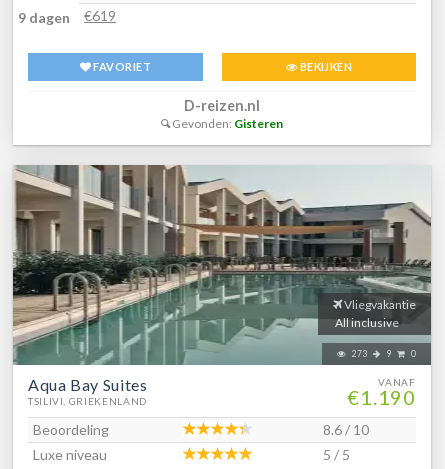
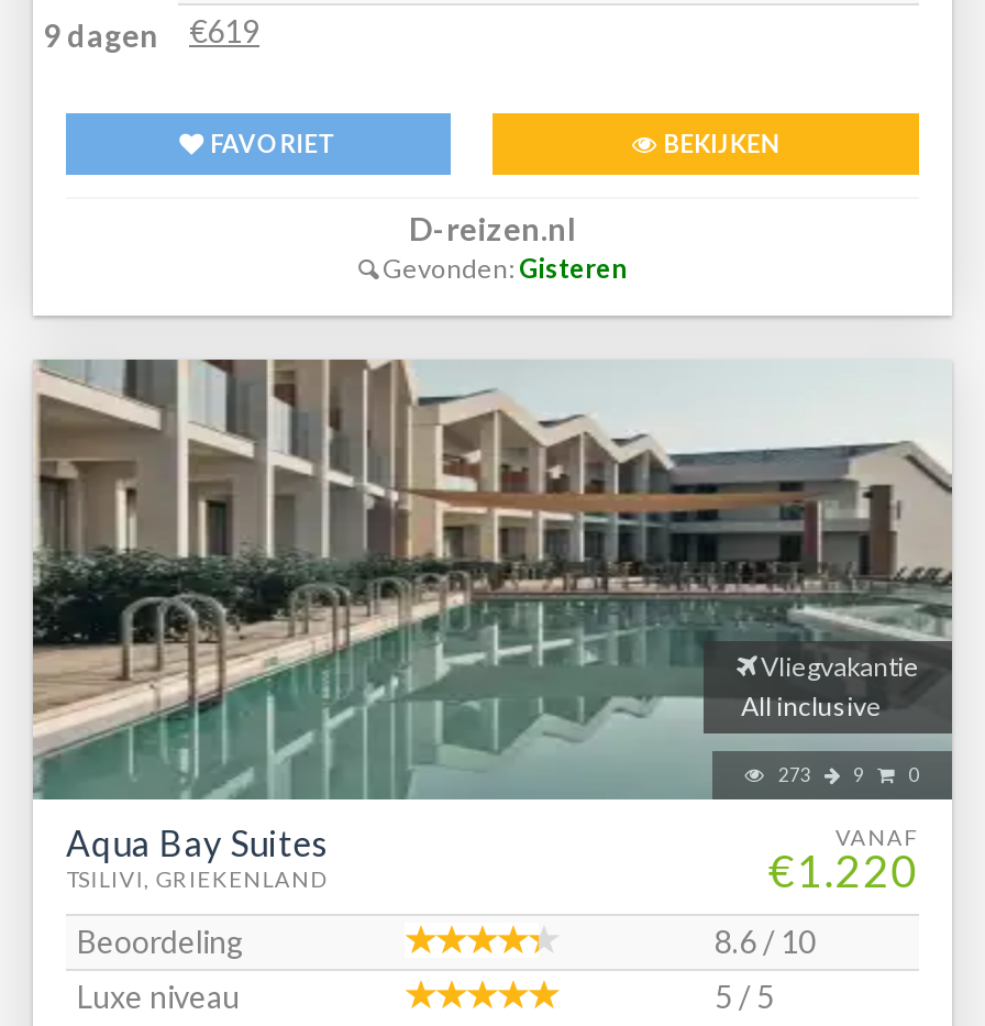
[347,385,416,409] €1.190 -> [768,843,919,896] €1.220

